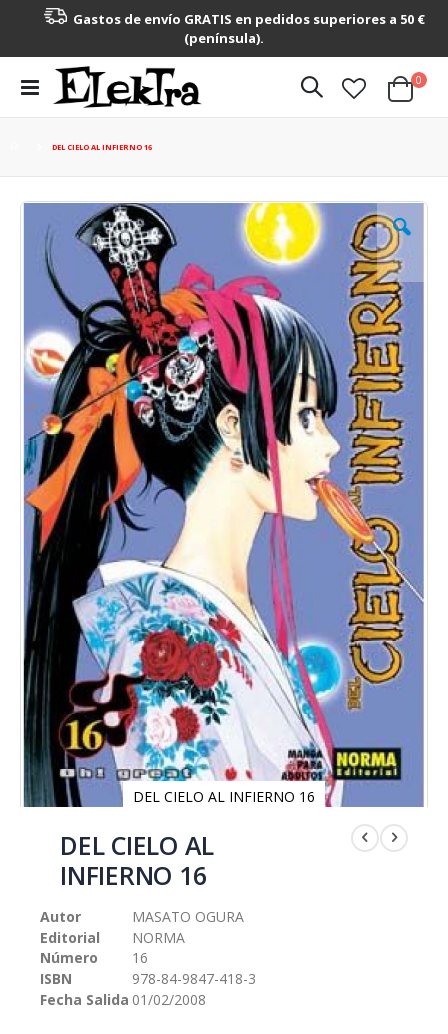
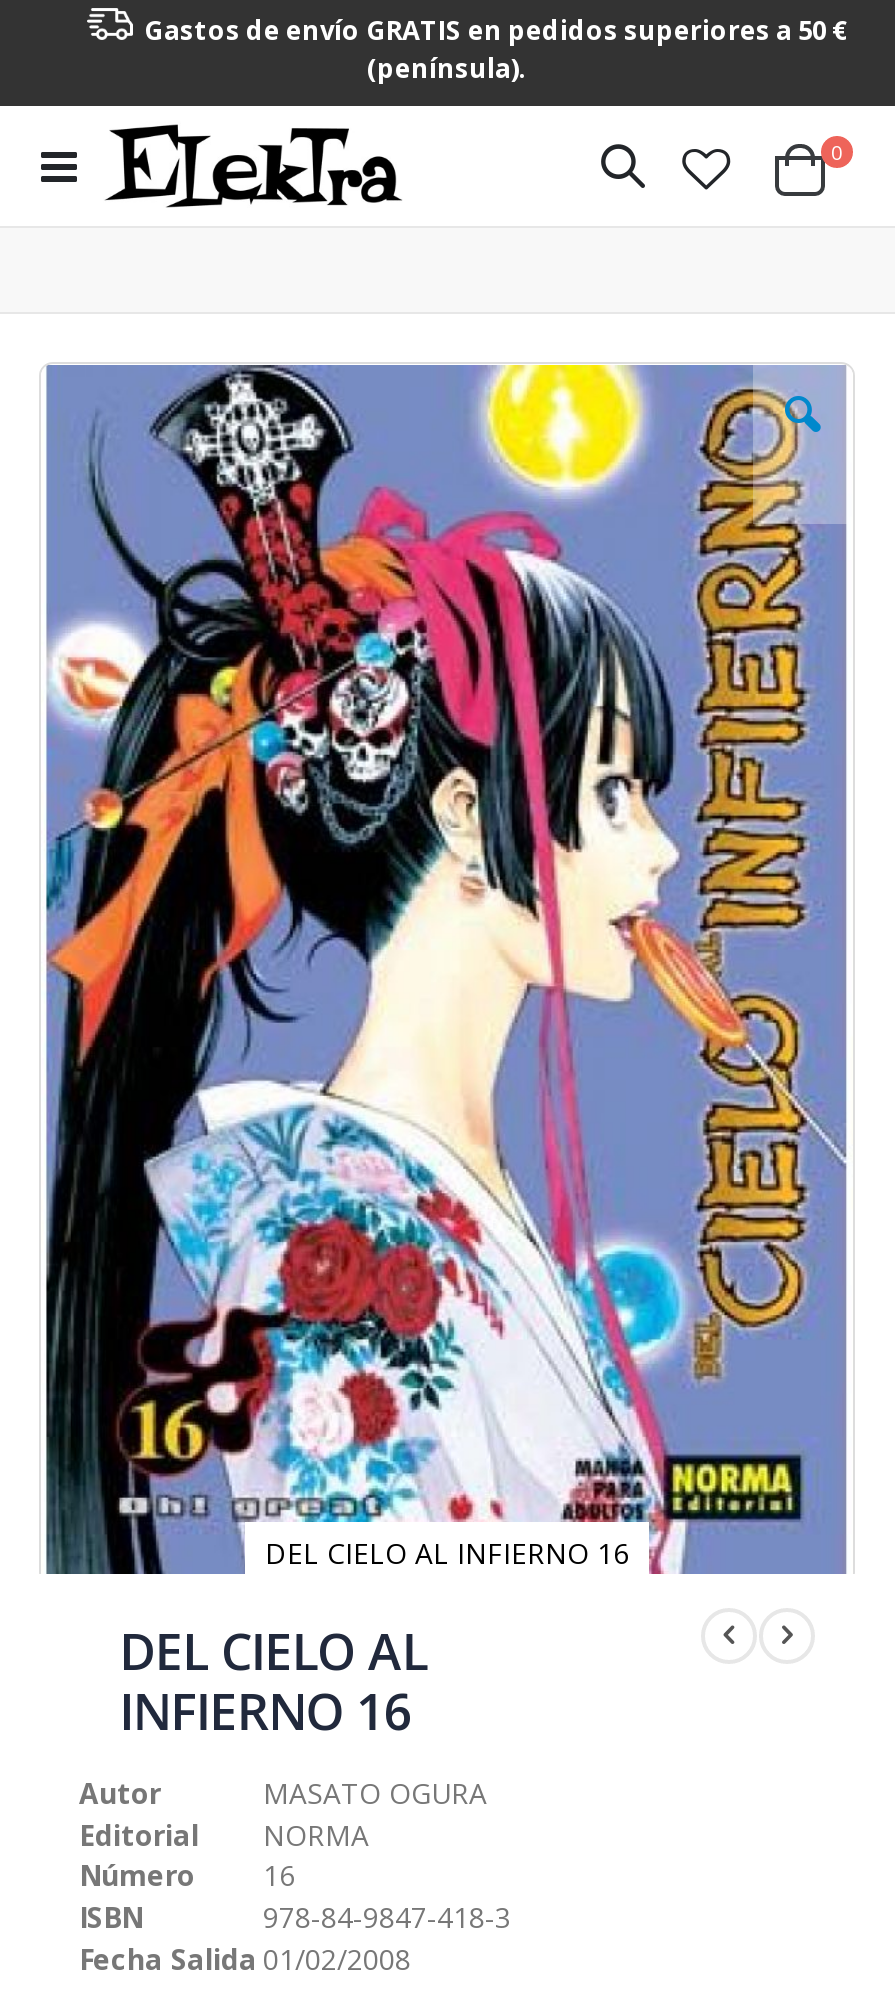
[52,142,152,152] DEL CIELO AL INFIERNO 16 -> none

